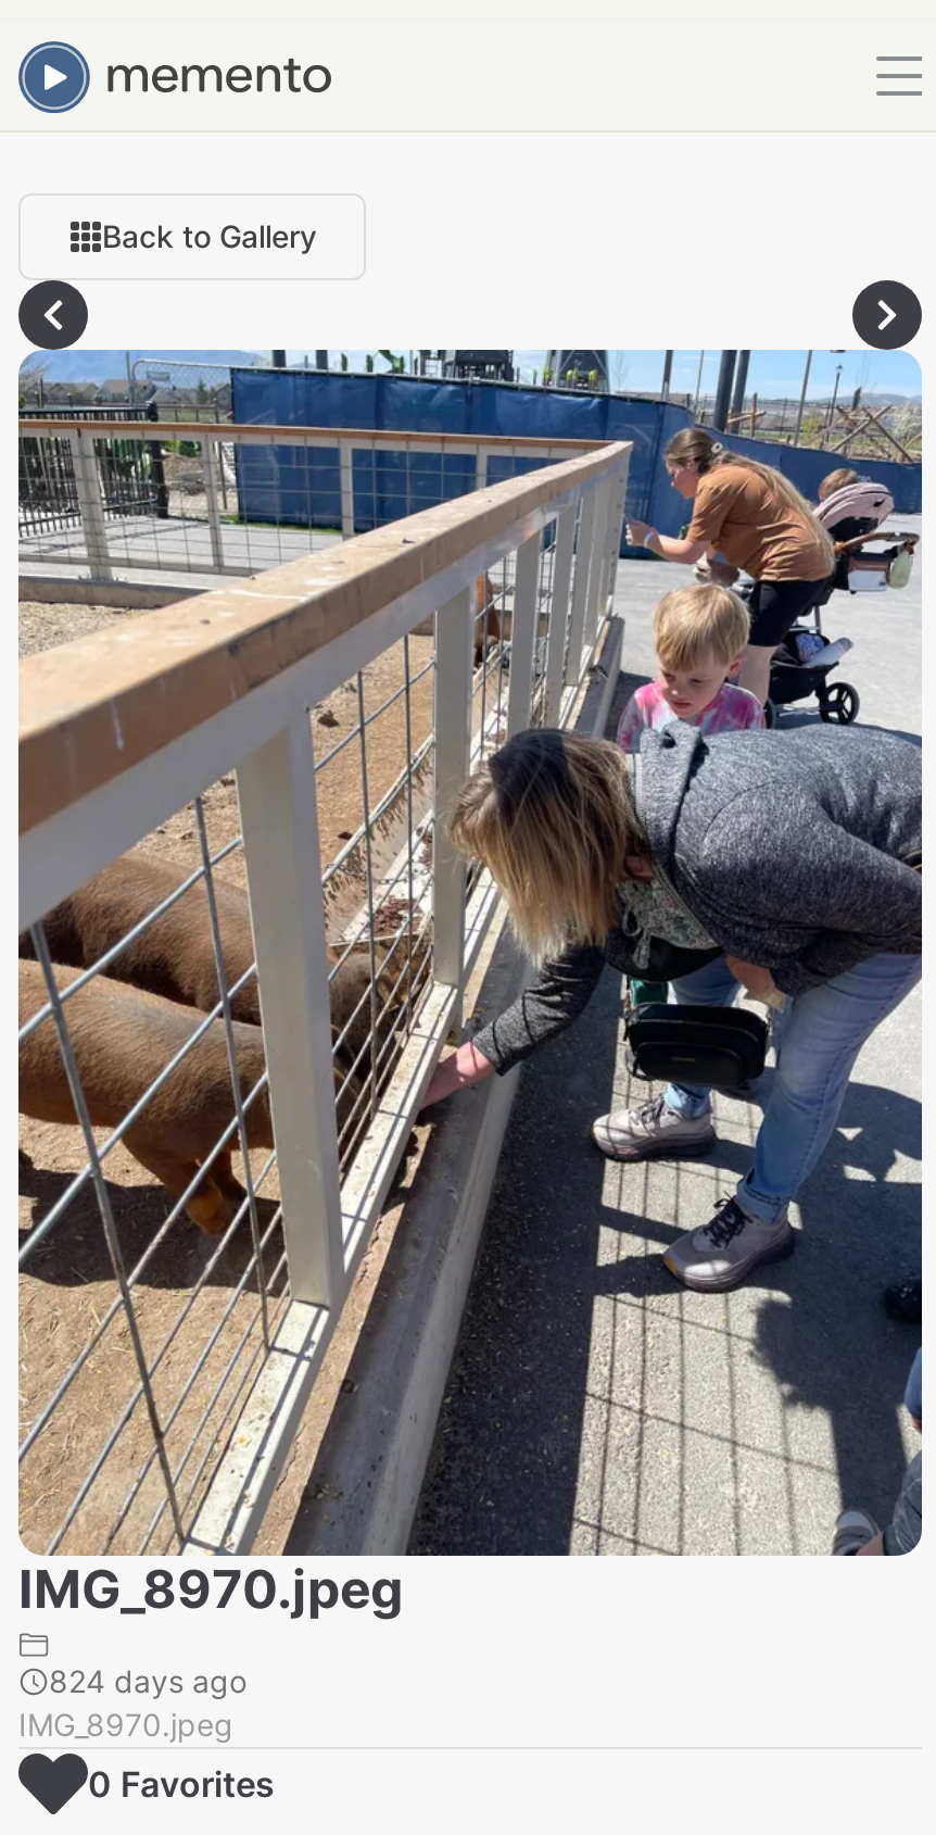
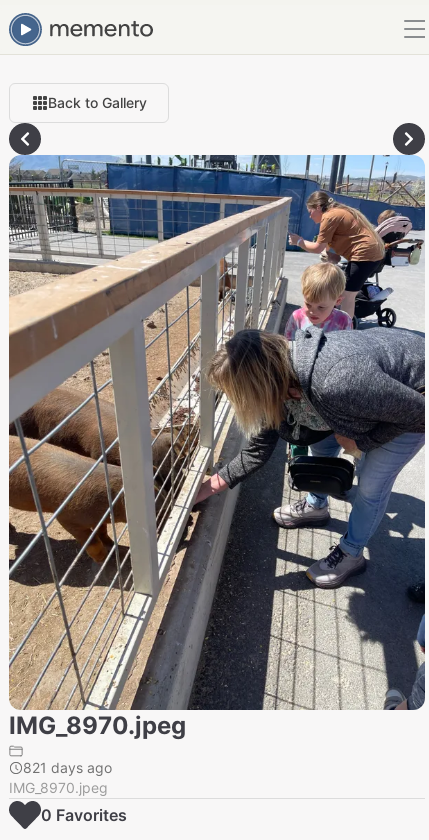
[49,1661,246,1698] 824 days ago -> [23,759,112,776] 821 days ago

